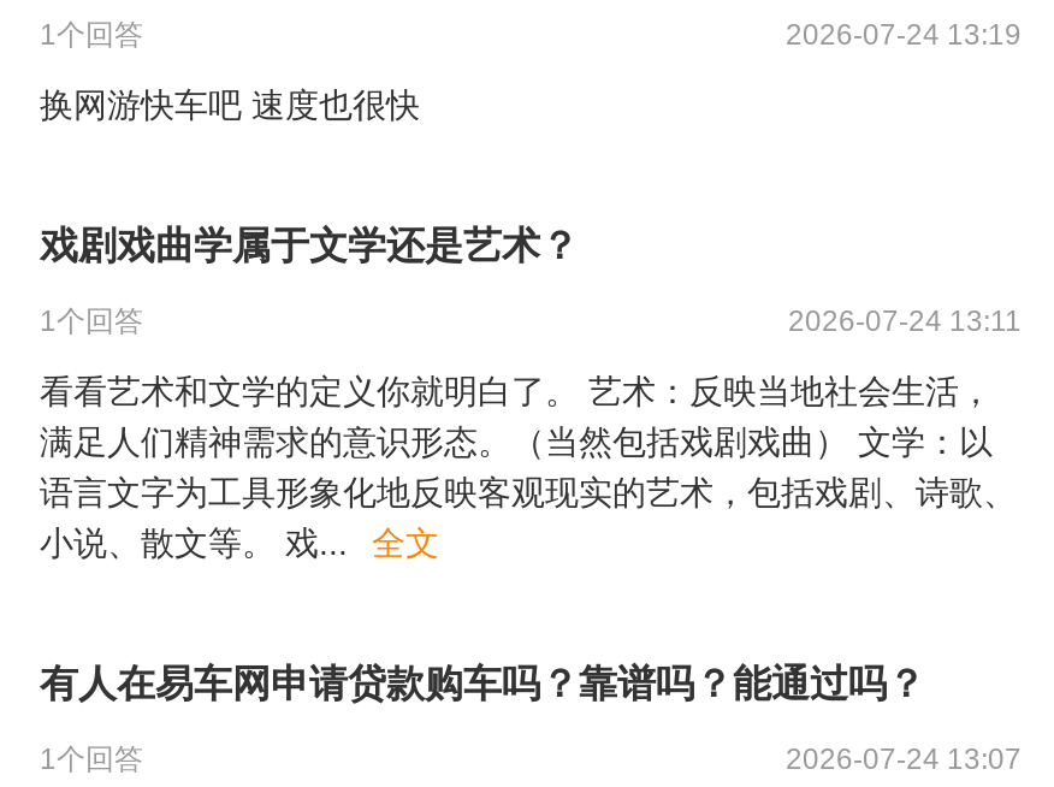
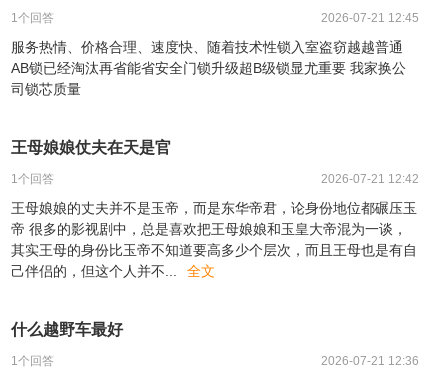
[786,18,1022,52] 2026-07-24 13:19 -> [321,11,419,25] 2026-07-21 12:45
[40,85,420,124] 换网游快车吧 速度也很快 -> [11,39,406,97] 服务热情、价格合理、速度快、随着技术性锁入室盗窃越越普通 | AB锁已经淘汰再省能省安全门锁升级超B级锁显尤重要 我家换公 | 司锁芯质量
[40,225,579,266] 戏剧戏曲学属于文学还是艺术？ -> [11,139,171,156] 王母娘娘仗夫在天是官
[788,304,1022,338] 2026-07-24 13:11 -> [321,172,419,186] 2026-07-21 12:42
[40,372,1017,562] 看看艺术和文学的定义你就明白了。 艺术：反映当地社会生活， | 满足人们精神需求的意识形态。（当然包括戏剧戏曲） 文学：以 | 语言文字为工具形象化地反映客观现实的艺术，包括戏剧、诗歌、 | 小说、散文等。 戏... -> [11,200,417,279] 王母娘娘的丈夫并不是玉帝，而是东华帝君，论身份地位都碾压玉 | 帝 很多的影视剧中，总是喜欢把王母娘娘和玉皇大帝混为一谈， | 其实王母的身份比玉帝不知道要高多少个层次，而且王母也是有自 | 己伴侣的，但这个人并不...
[40,663,925,704] 有人在易车网申请贷款购车吗？靠谱吗？能通过吗？ -> [11,321,123,338] 什么越野车最好
[786,742,1022,776] 2026-07-24 13:07 -> [321,354,419,368] 2026-07-21 12:36

